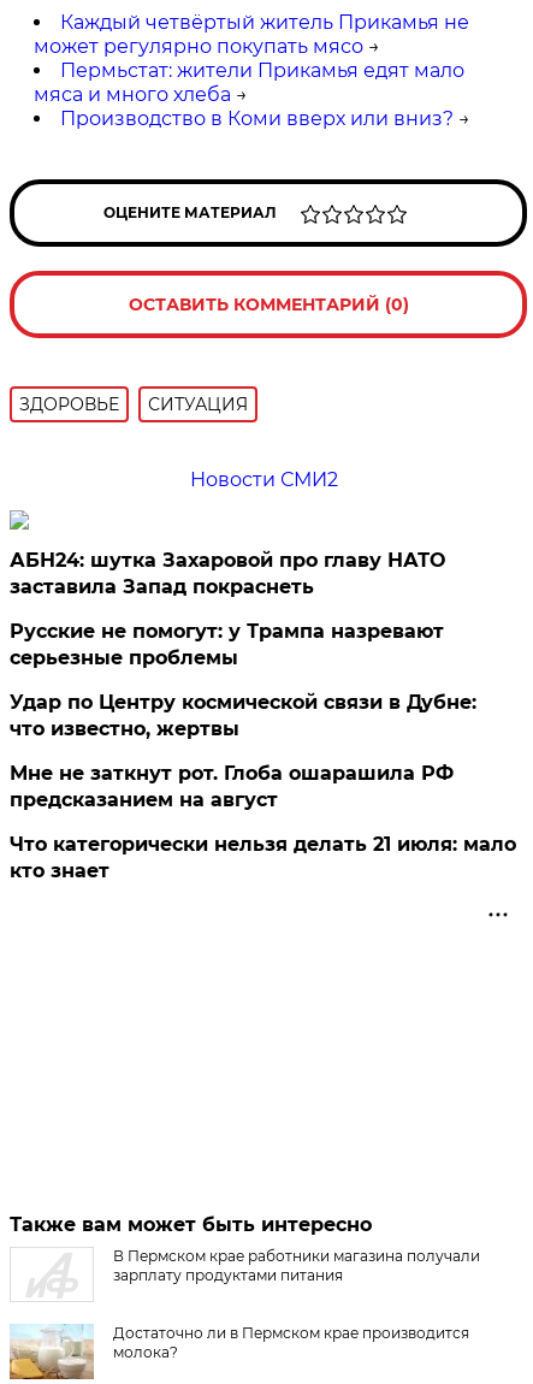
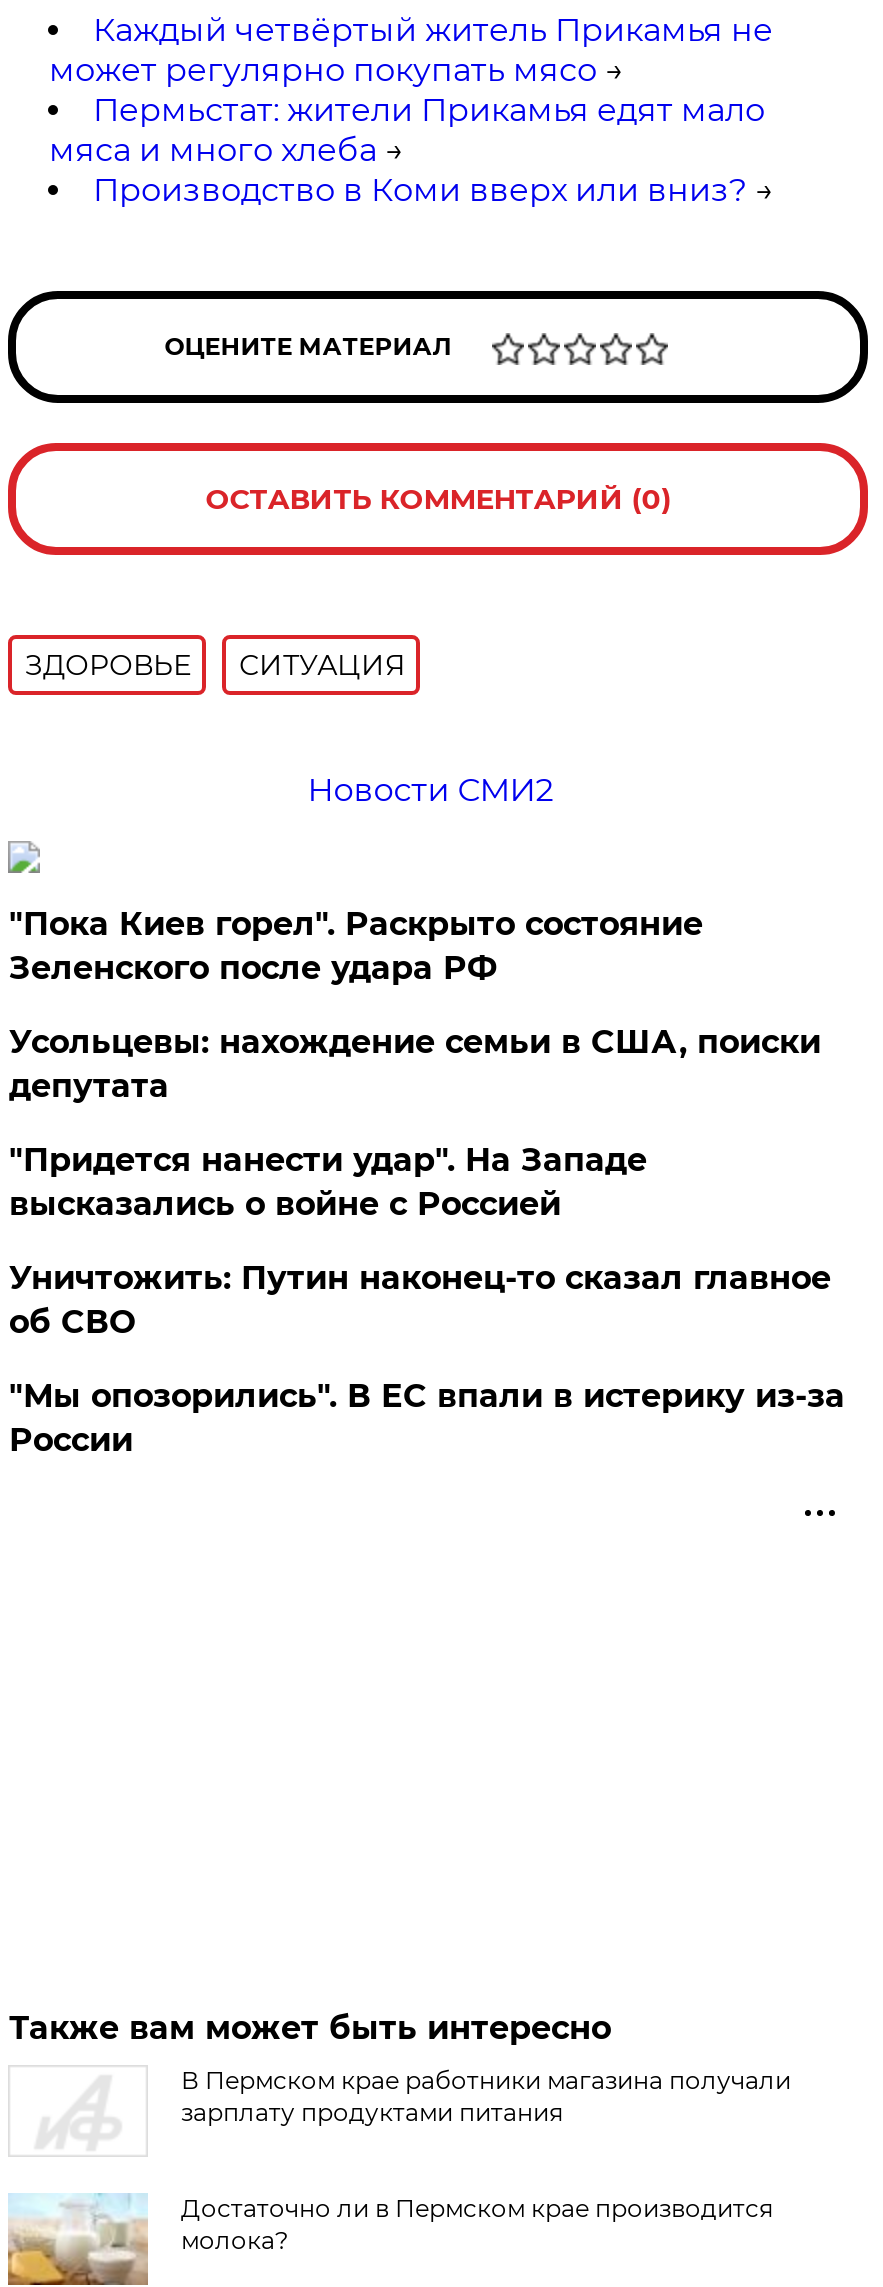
[10,549,446,598] АБН24: шутка Захаровой про главу НАТО | заставила Запад покраснеть -> [9,905,703,987] "Пока Киев горел". Раскрыто состояние | Зеленского после удара РФ
[10,620,444,669] Русские не помогут: у Трампа назревают | серьезные проблемы -> [9,1023,821,1105] Усольцевы: нахождение семьи в США, поиски | депутата
[10,691,477,740] Удар по Центру космической связи в Дубне: | что известно, жертвы -> [9,1141,647,1223] "Придется нанести удар". На Западе | высказались о войне с Россией
[10,762,454,811] Мне не заткнут рот. Глоба ошарашила РФ | предсказанием на август -> [9,1259,831,1341] Уничтожить: Путин наконец-то сказал главное | об СВО
[10,833,517,882] Что категорически нельзя делать 21 июля: мало | кто знает -> [9,1377,845,1459] "Мы опозорились". В ЕС впали в истерику из-за | России

